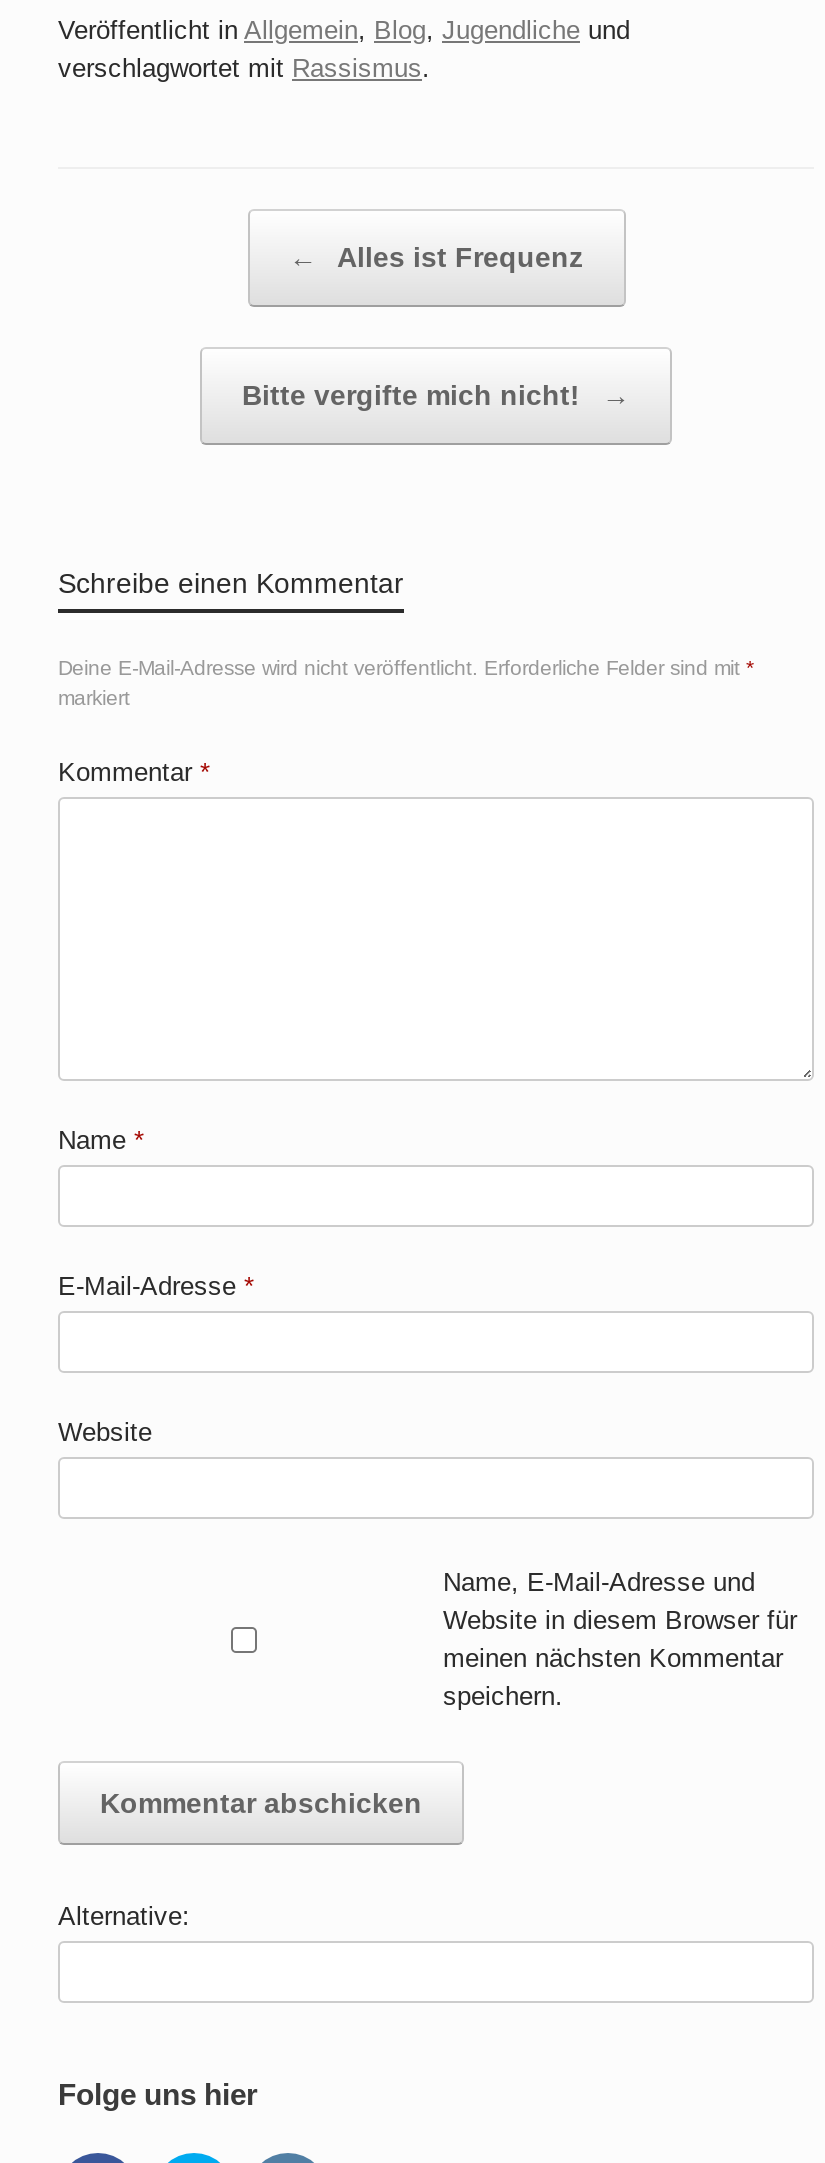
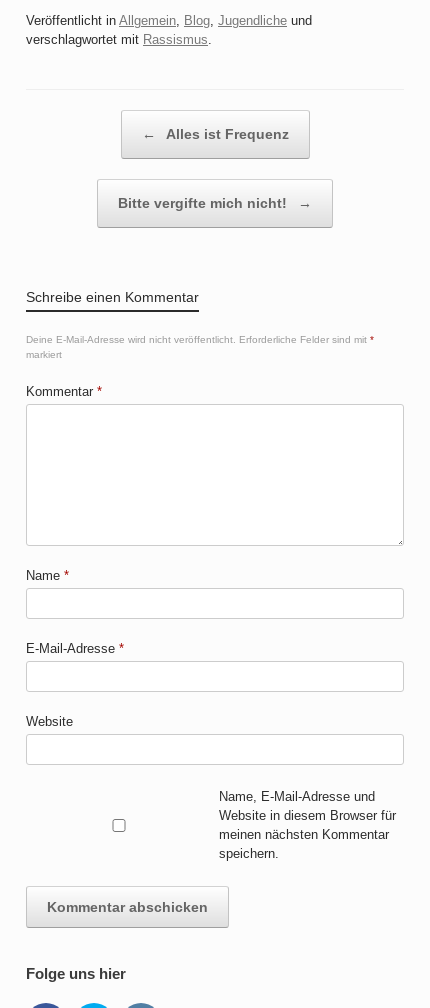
[58,1900,190,1930] Alternative: -> none

